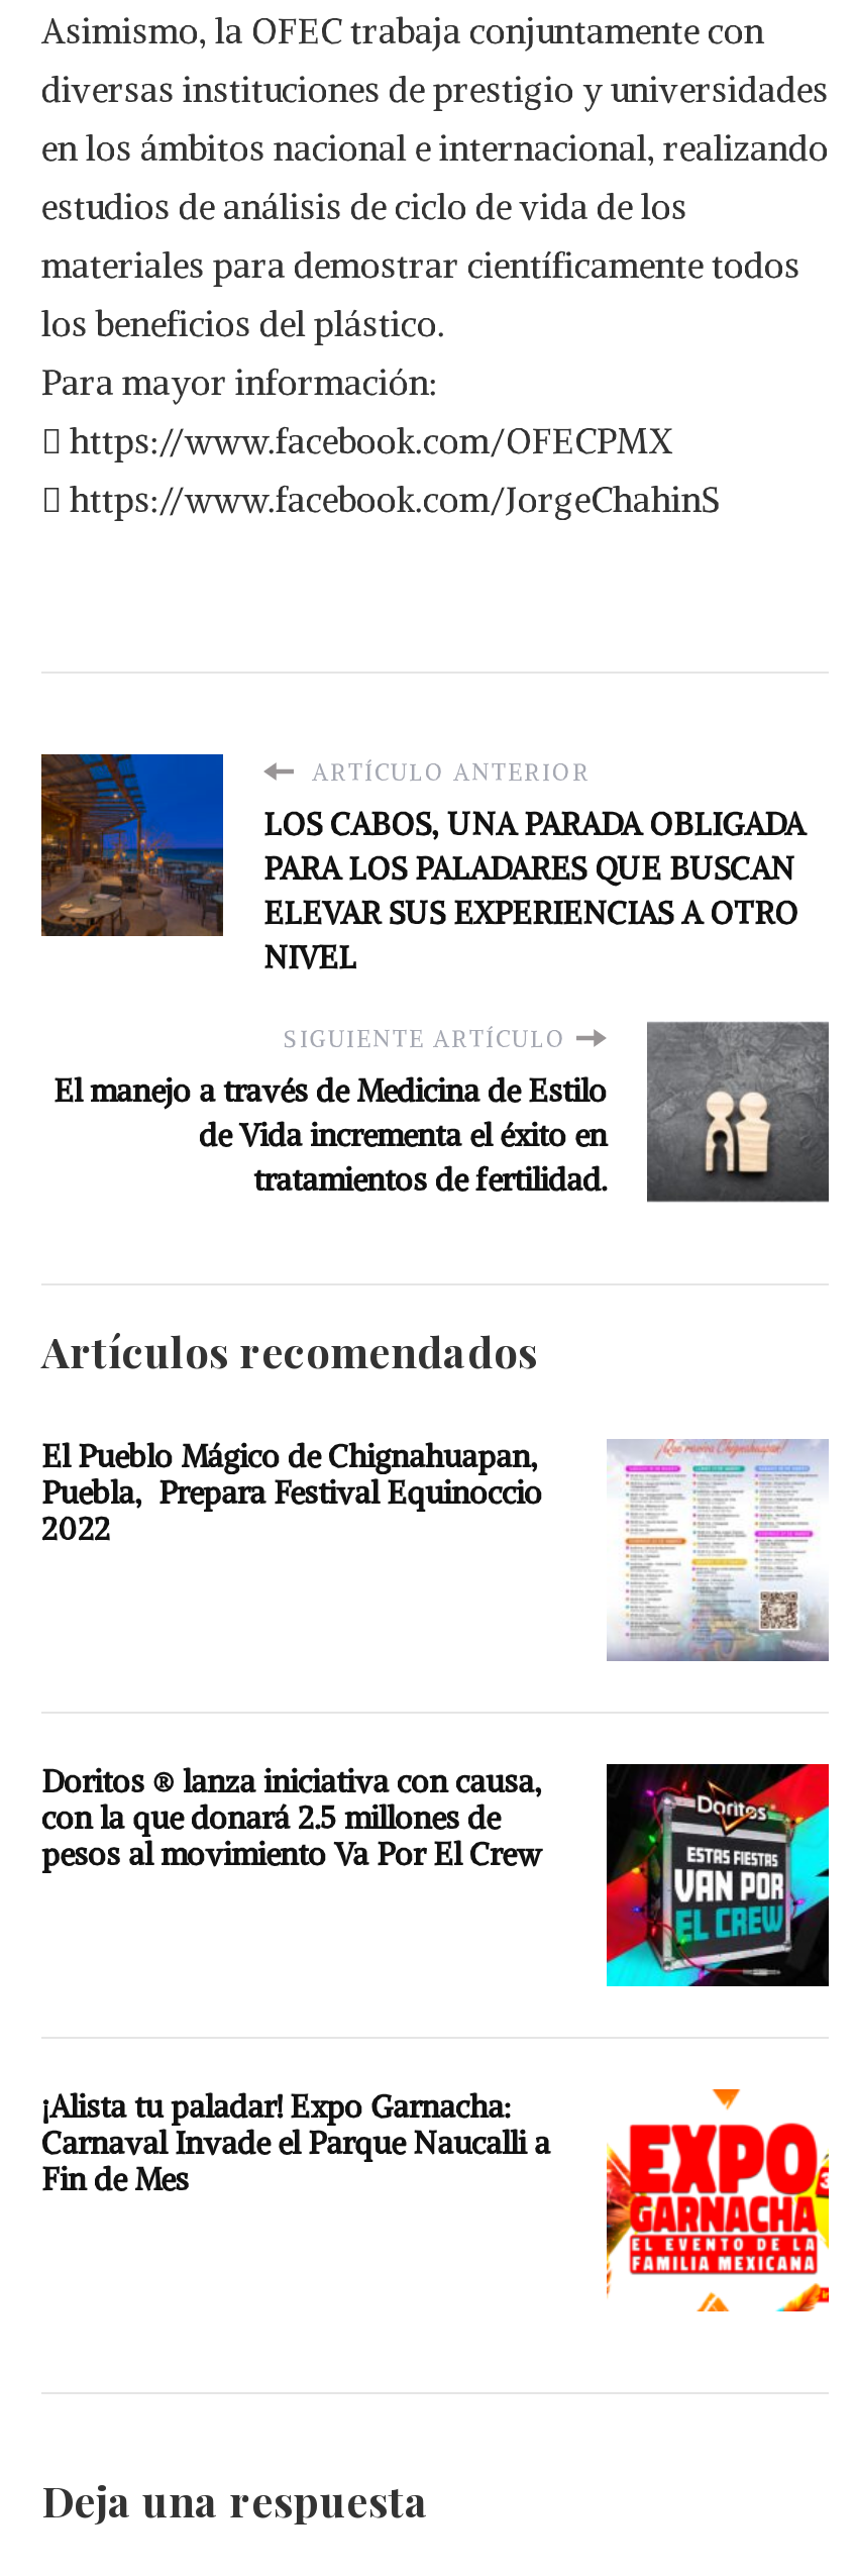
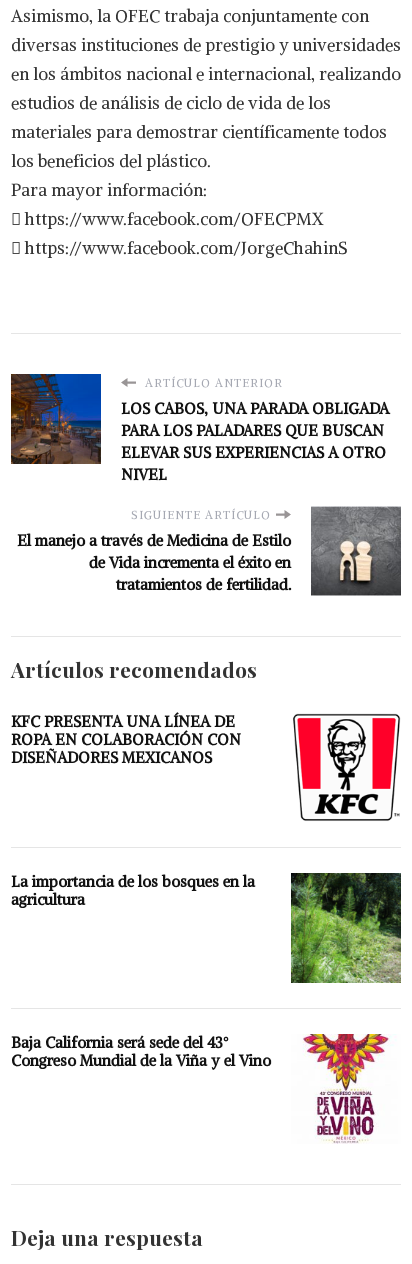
[41,1437,542,1548] El Pueblo Mágico de Chignahuapan, | Puebla, Prepara Festival Equinoccio | 2022 -> [11,712,241,767] KFC PRESENTA UNA LÍNEA DE | ROPA EN COLABORACIÓN CON | DISEÑADORES MEXICANOS
[607,1439,831,1663] [image] -> [292,713,401,822] [image]
[41,1762,831,1990] [image] | Doritos ® lanza iniciativa con causa, | con la que donará 2.5 millones de | pesos al movimiento Va Por El Crew -> [11,872,402,984] [image] | La importancia de los bosques en la | agricultura
[41,2087,831,2315] [image] | ¡Alista tu paladar! Expo Garnacha: | Carnaval Invade el Parque Naucalli a | Fin de Mes -> [11,1033,401,1145] [image] | Baja California será sede del 43° | Congreso Mundial de la Viña y el Vino

